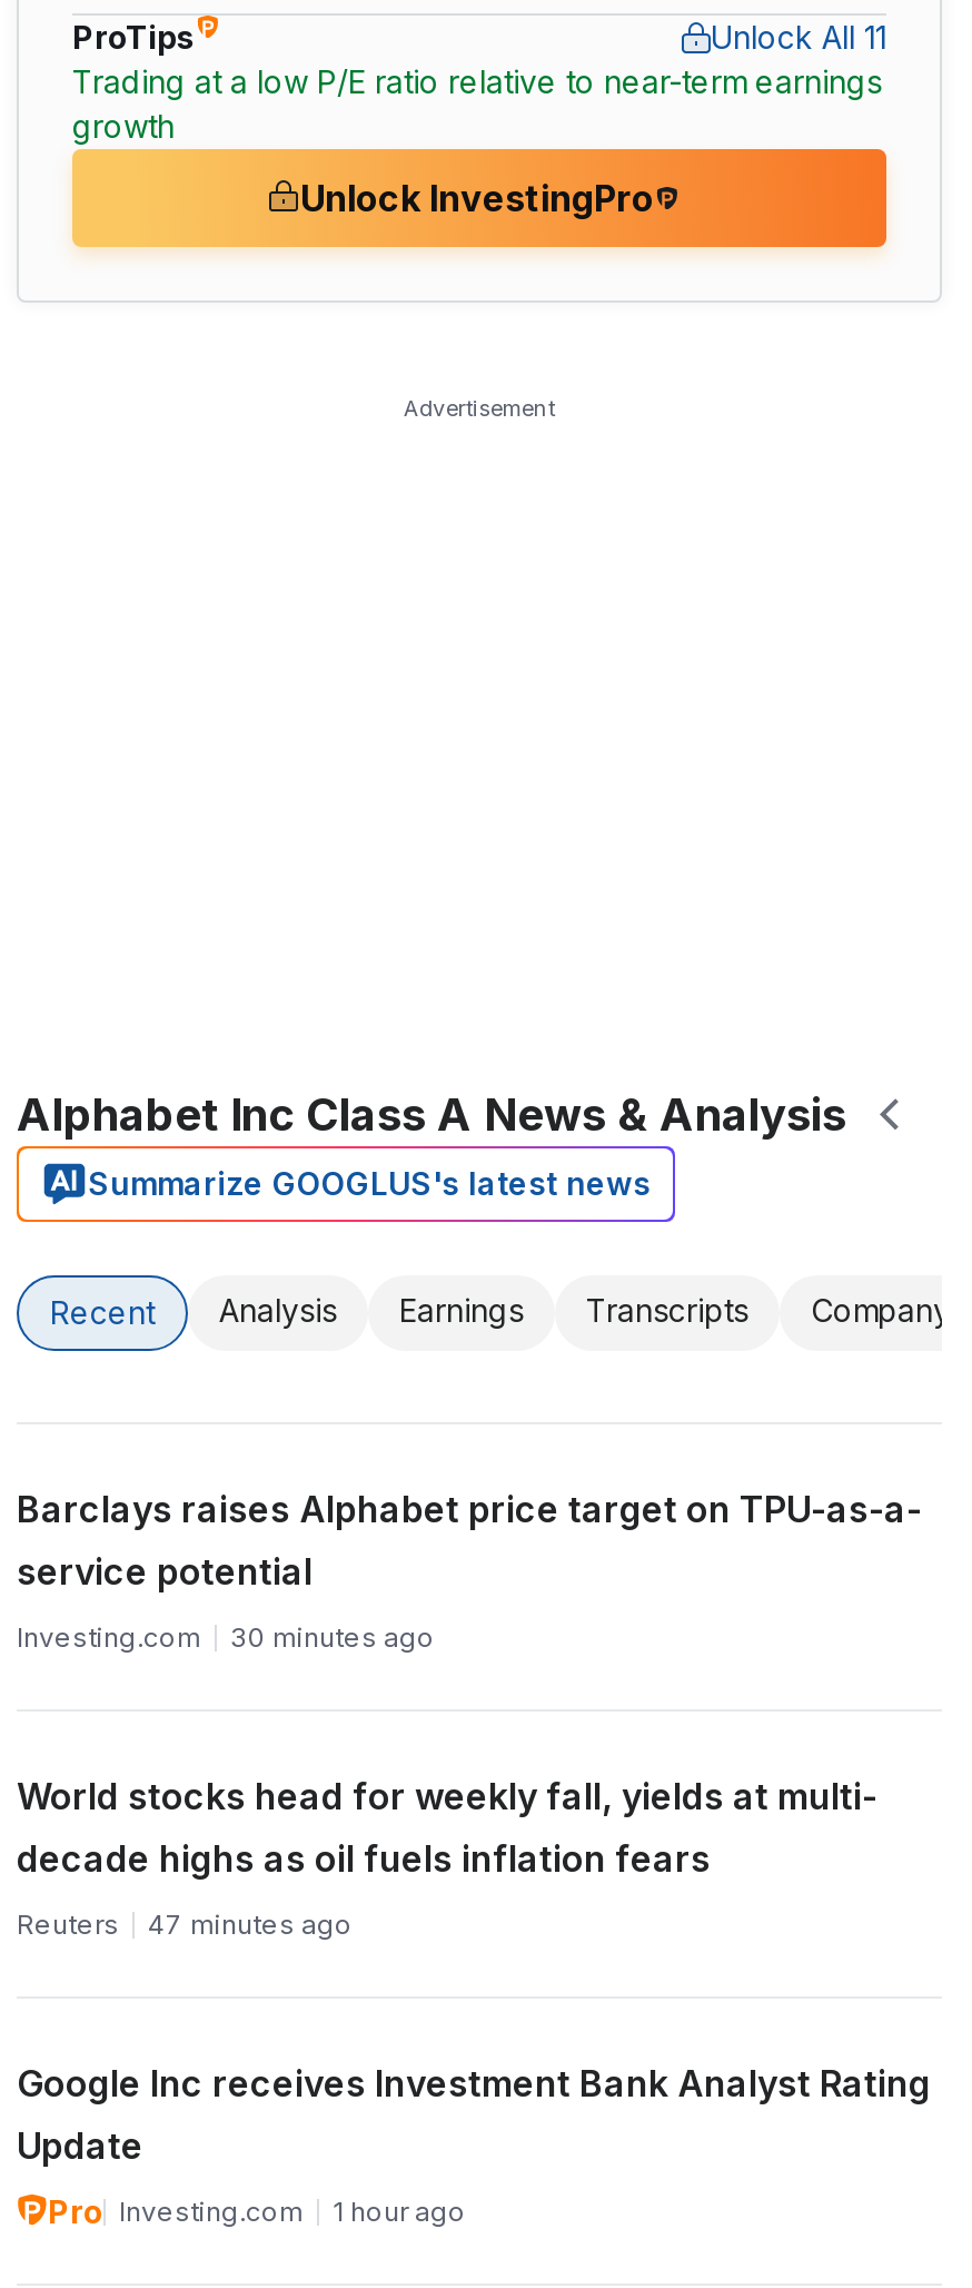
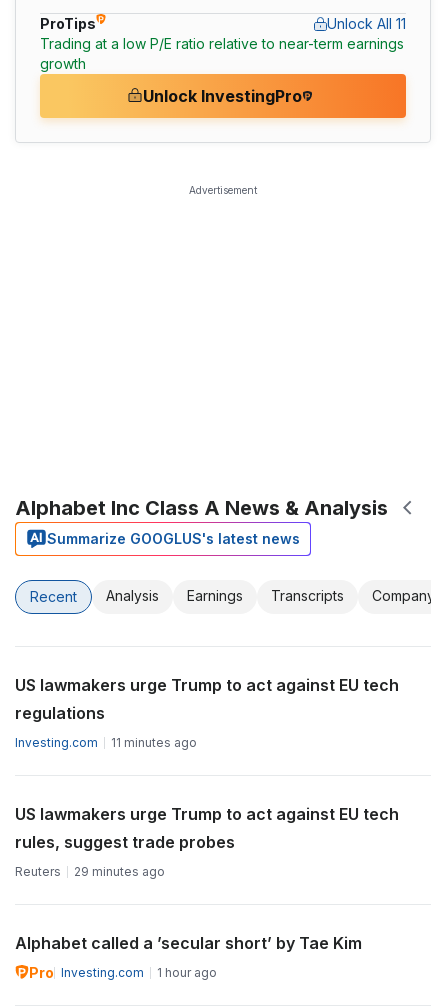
[17,1486,922,1593] Barclays raises Alphabet price target on TPU-as-a- | service potential -> [15,675,399,723] US lawmakers urge Trump to act against EU tech | regulations
[17,1620,435,1653] Investing.com 30 minutes ago -> [15,735,197,750] Investing.com 11 minutes ago
[17,1773,877,1880] World stocks head for weekly fall, yields at multi- | decade highs as oil fuels inflation fears -> [15,804,399,852] US lawmakers urge Trump to act against EU tech | rules, suggest trade probes
[17,1907,353,1940] Reuters 47 minutes ago -> [15,864,165,879] Reuters 29 minutes ago
[17,2061,931,2167] Google Inc receives Investment Bank Analyst Rating | Update -> [15,933,362,953] Alphabet called a ’secular short’ by Tae Kim

